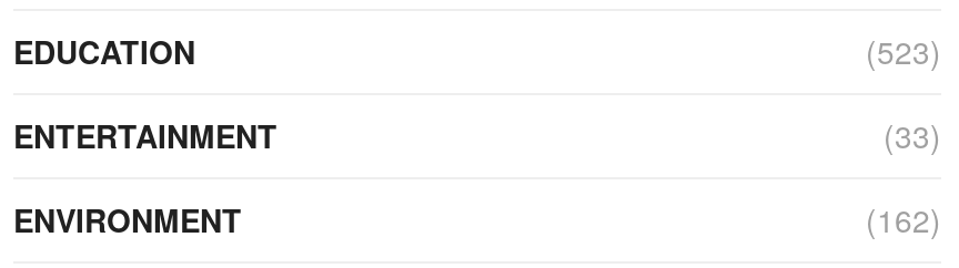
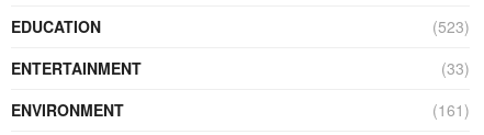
[866,197,941,242] (162) -> [432,99,470,121] (161)

